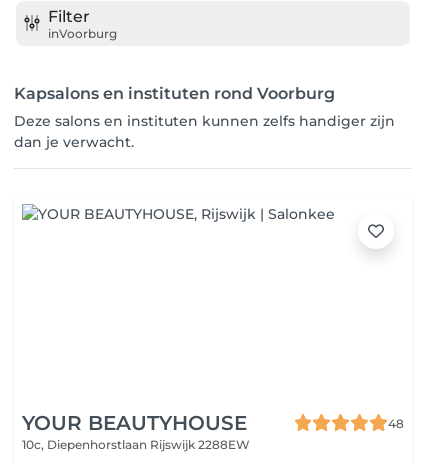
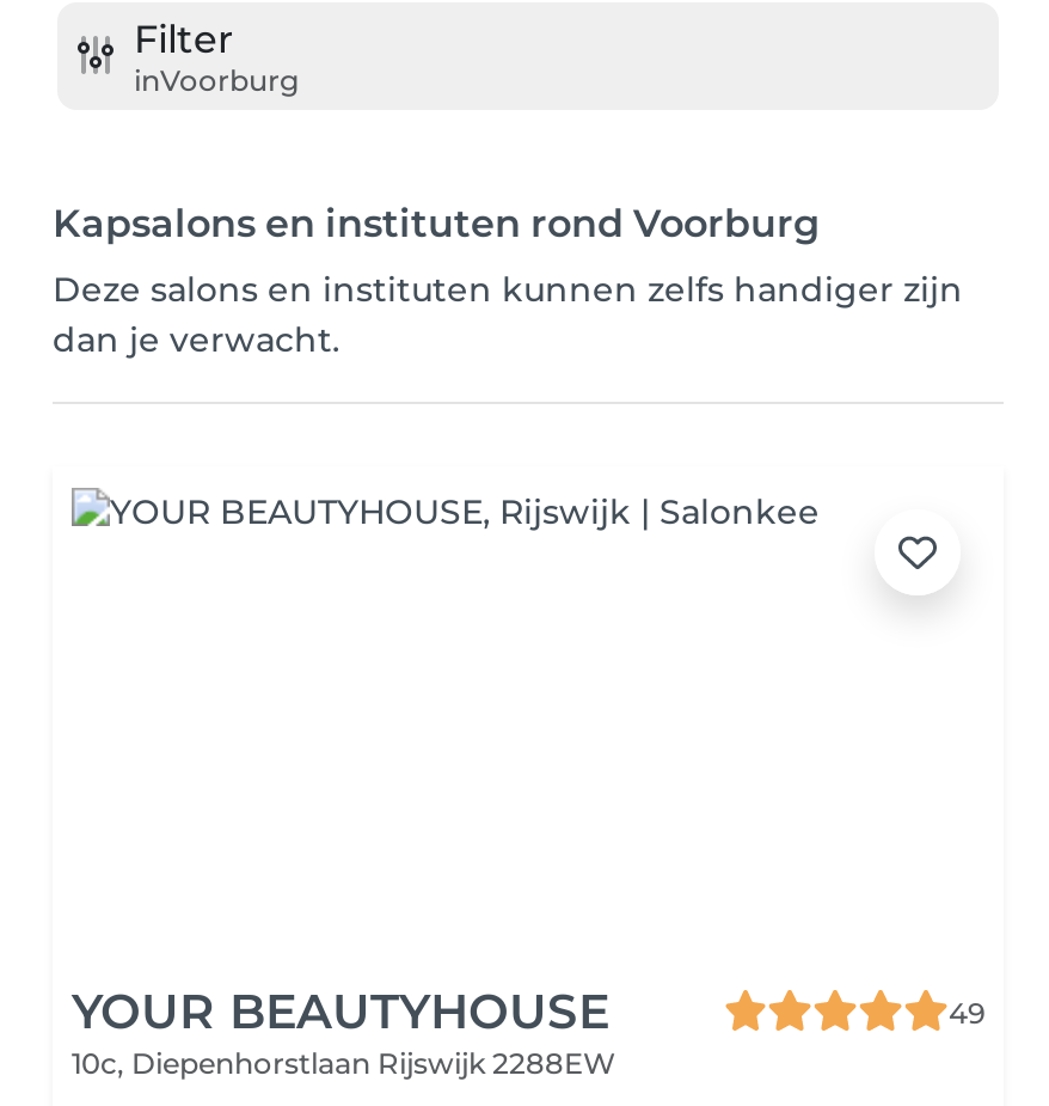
[388,416,404,431] 48 -> [949,995,984,1031] 49

